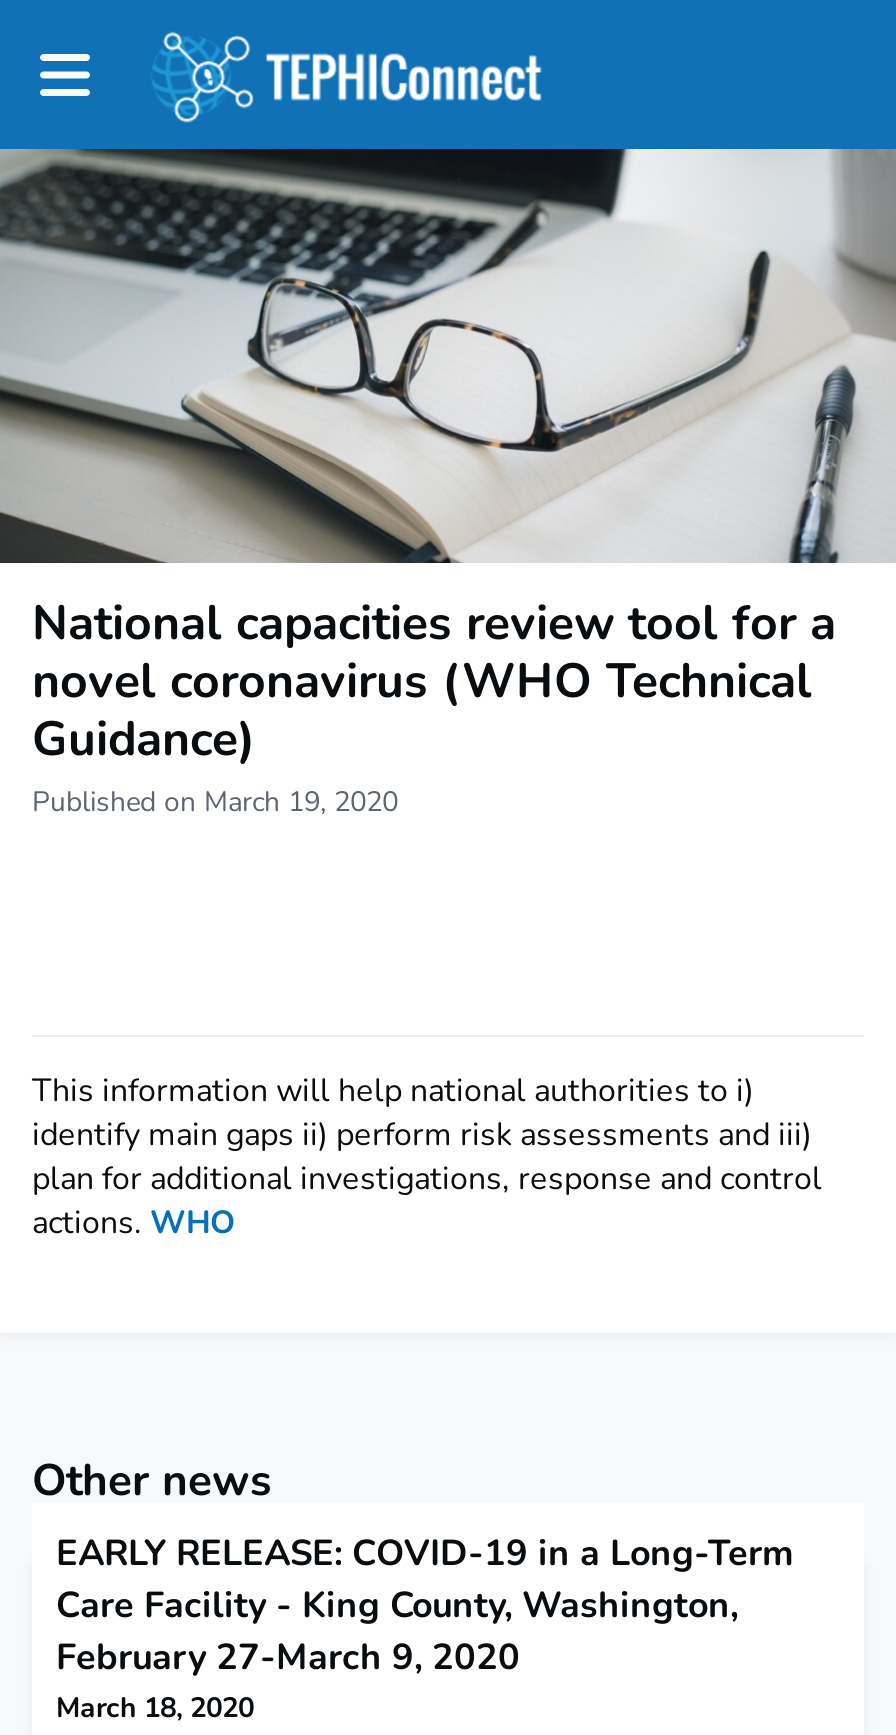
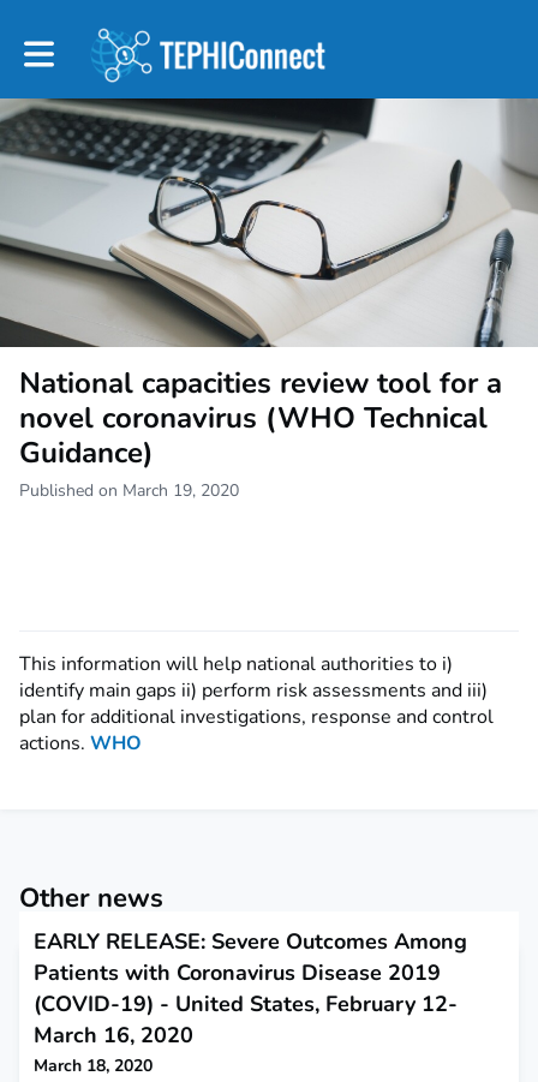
[56,1530,794,1682] EARLY RELEASE: COVID-19 in a Long-Term | Care Facility - King County, Washington, | February 27-March 9, 2020 -> [34,927,467,1050] EARLY RELEASE: Severe Outcomes Among | Patients with Coronavirus Disease 2019 | (COVID-19) - United States, February 12- | March 16, 2020

